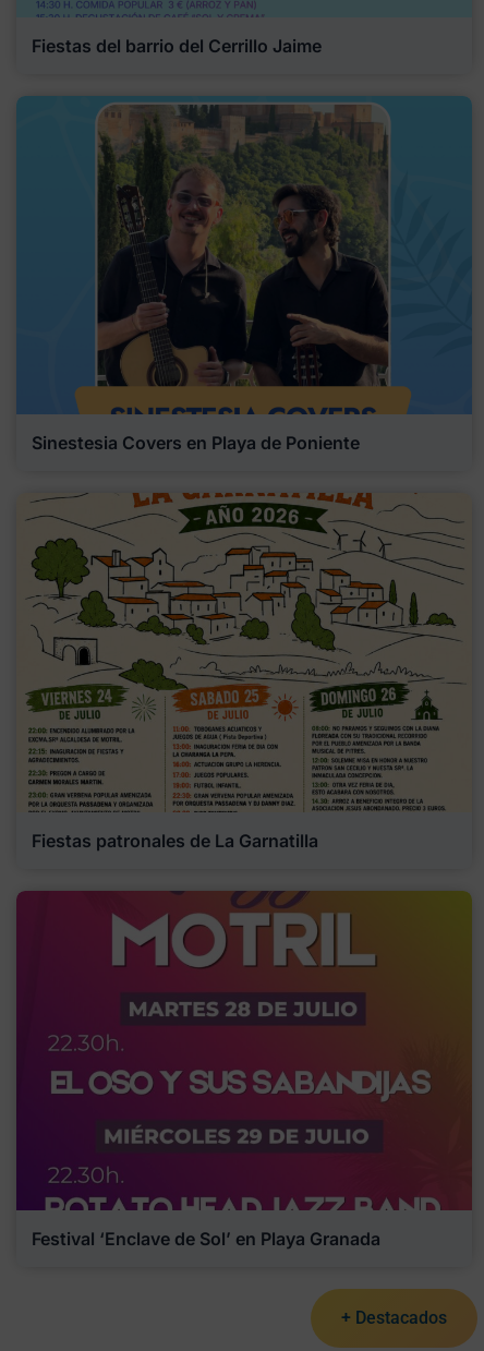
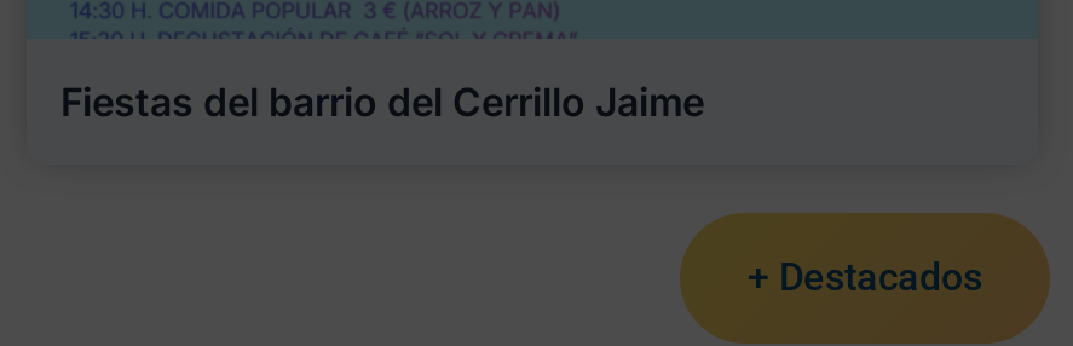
[16,95,472,454] [image] | Sinestesia Covers en Playa de Poniente -> none
[17,491,471,851] [image] | Fiestas patronales de La Garnatilla -> none
[15,890,473,1249] [image] | Festival ‘Enclave de Sol’ en Playa Granada -> none

